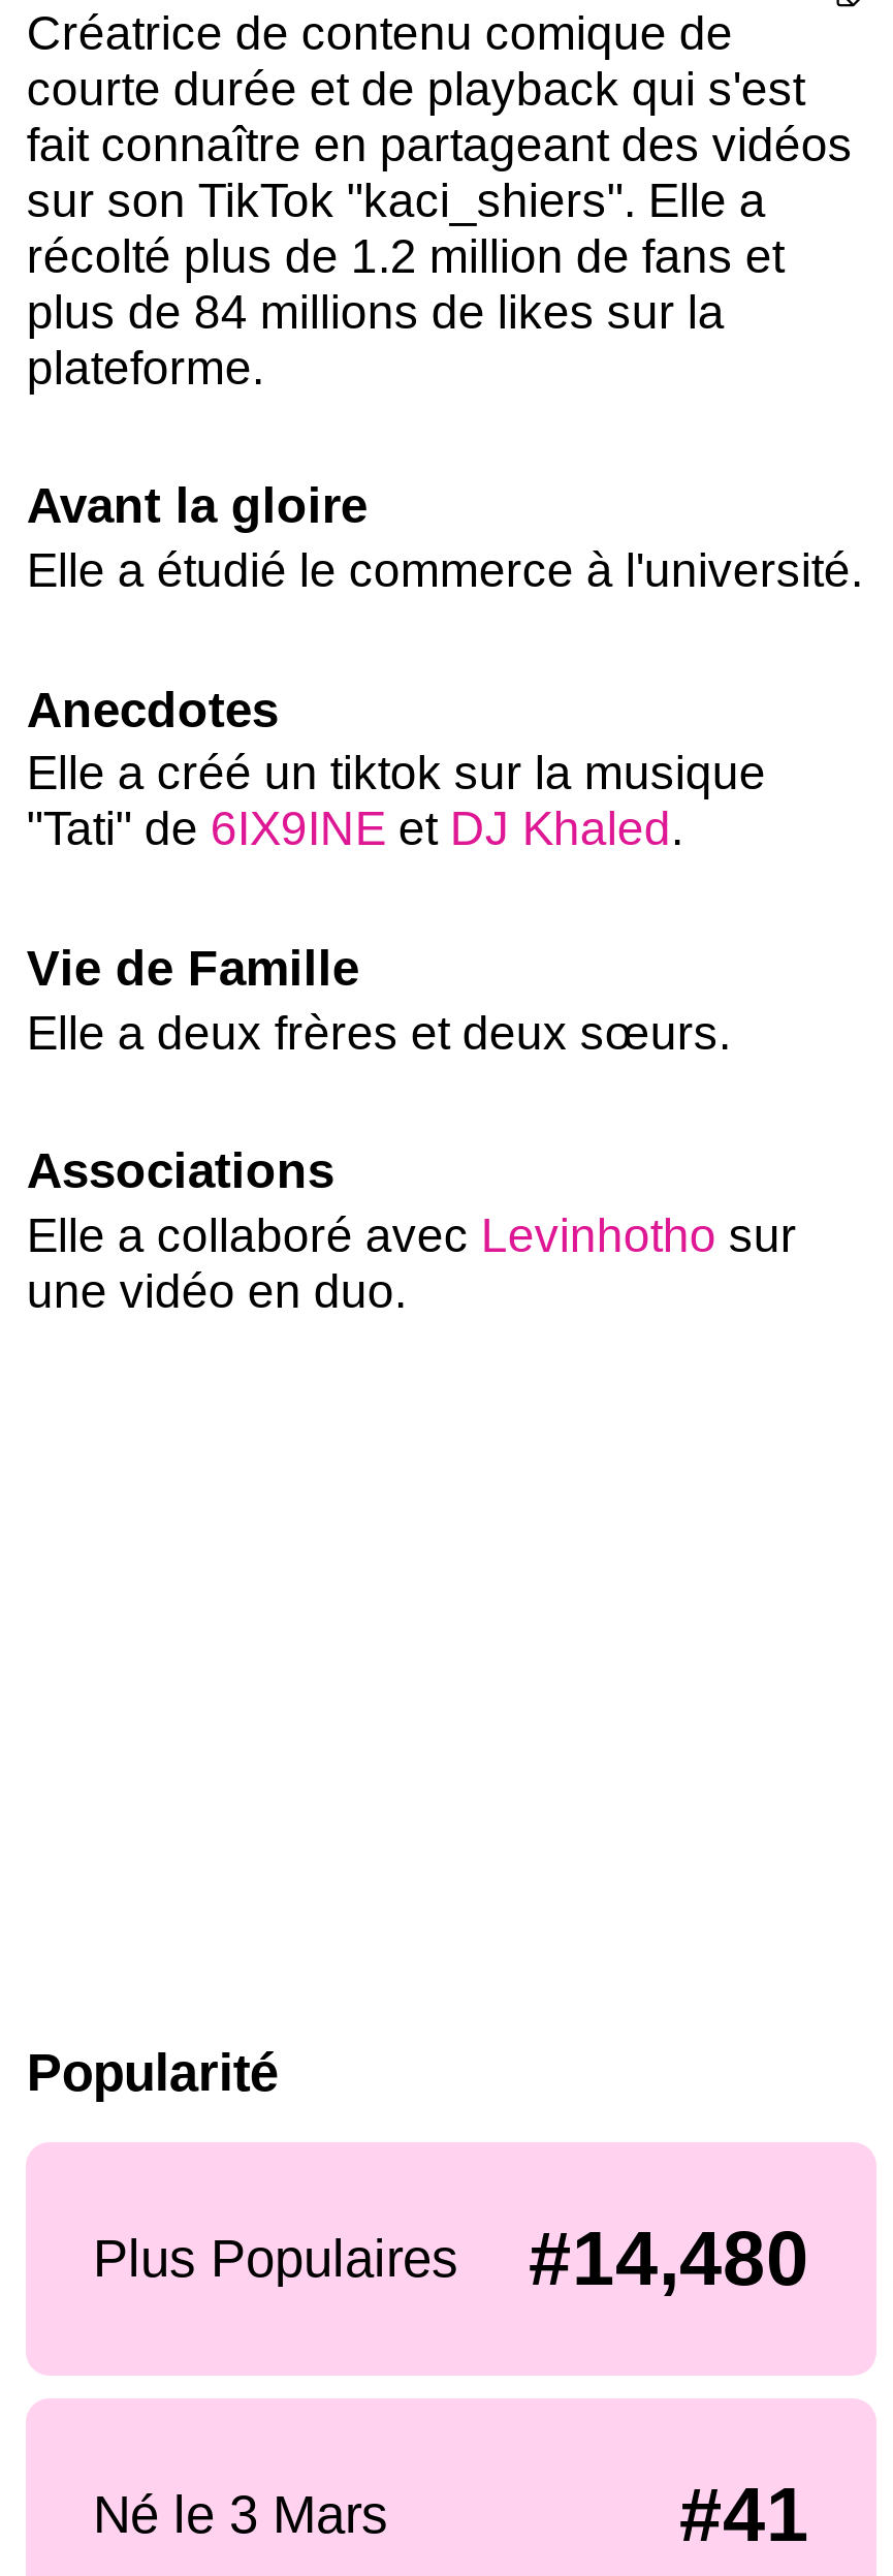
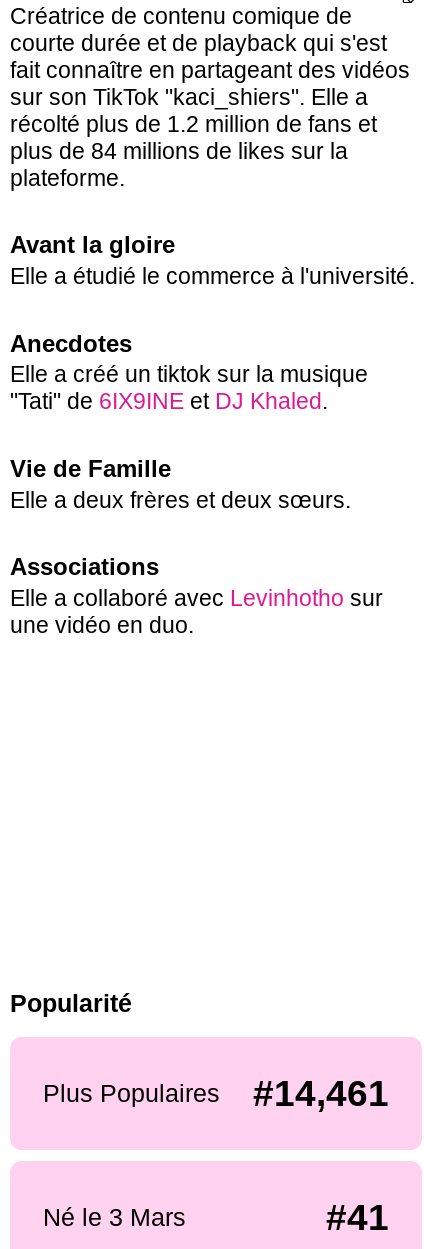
[93,2216,809,2301] Plus Populaires #14,480 -> [42,1073,389,1114] Plus Populaires #14,461

